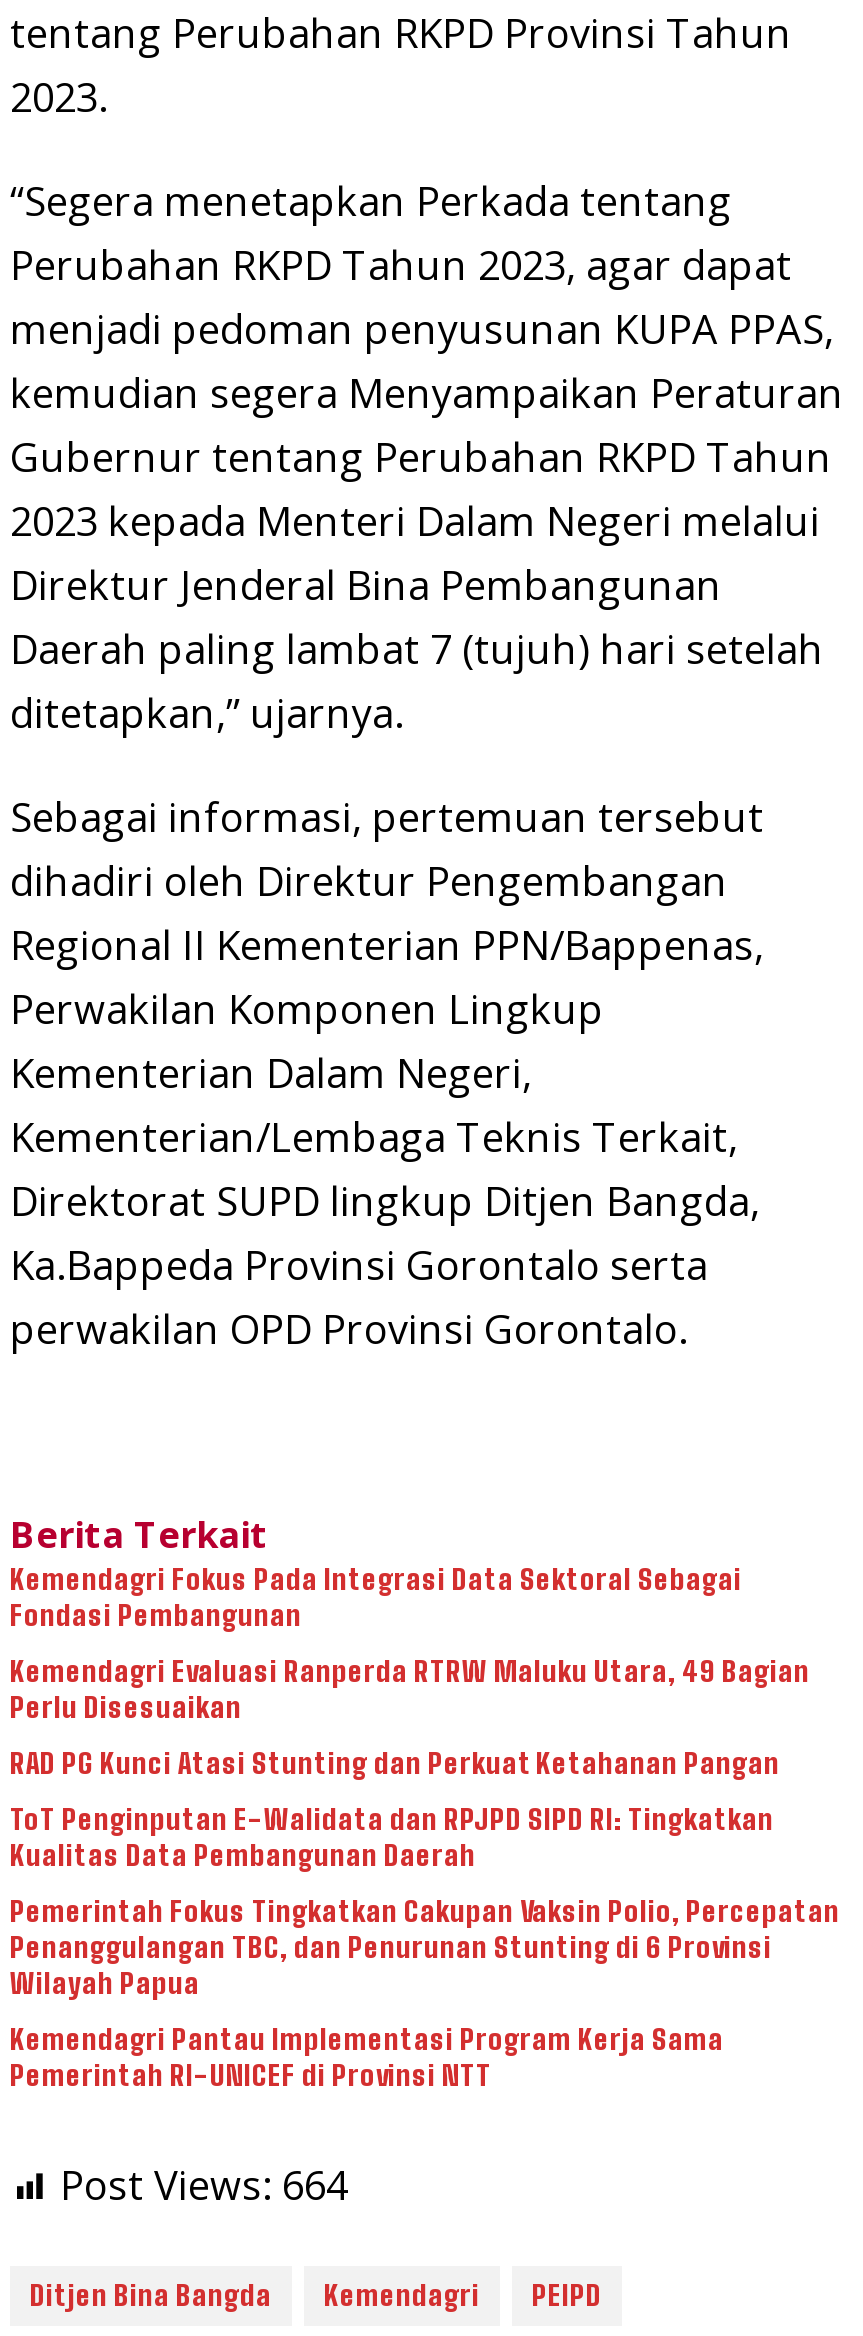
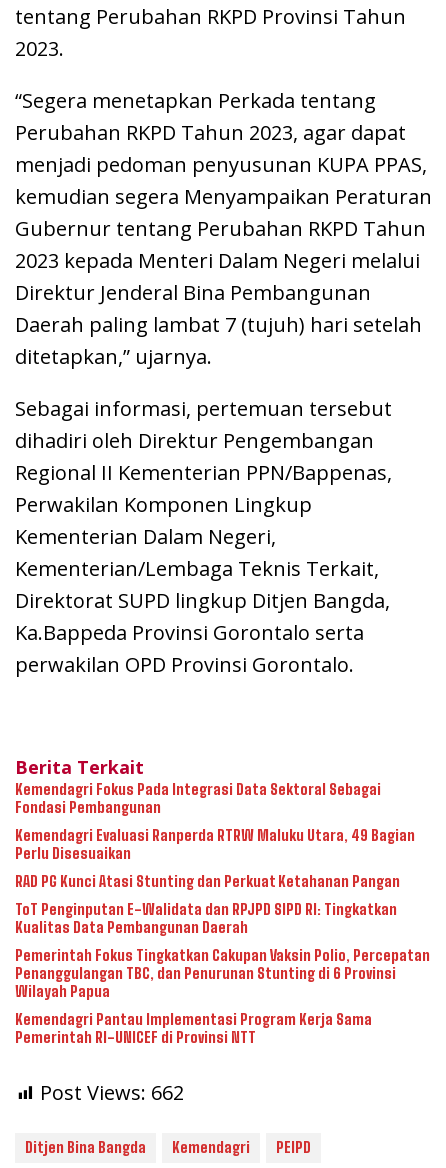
[60,2159,348,2213] Post Views: 664 -> [40,1079,184,1106] Post Views: 662

